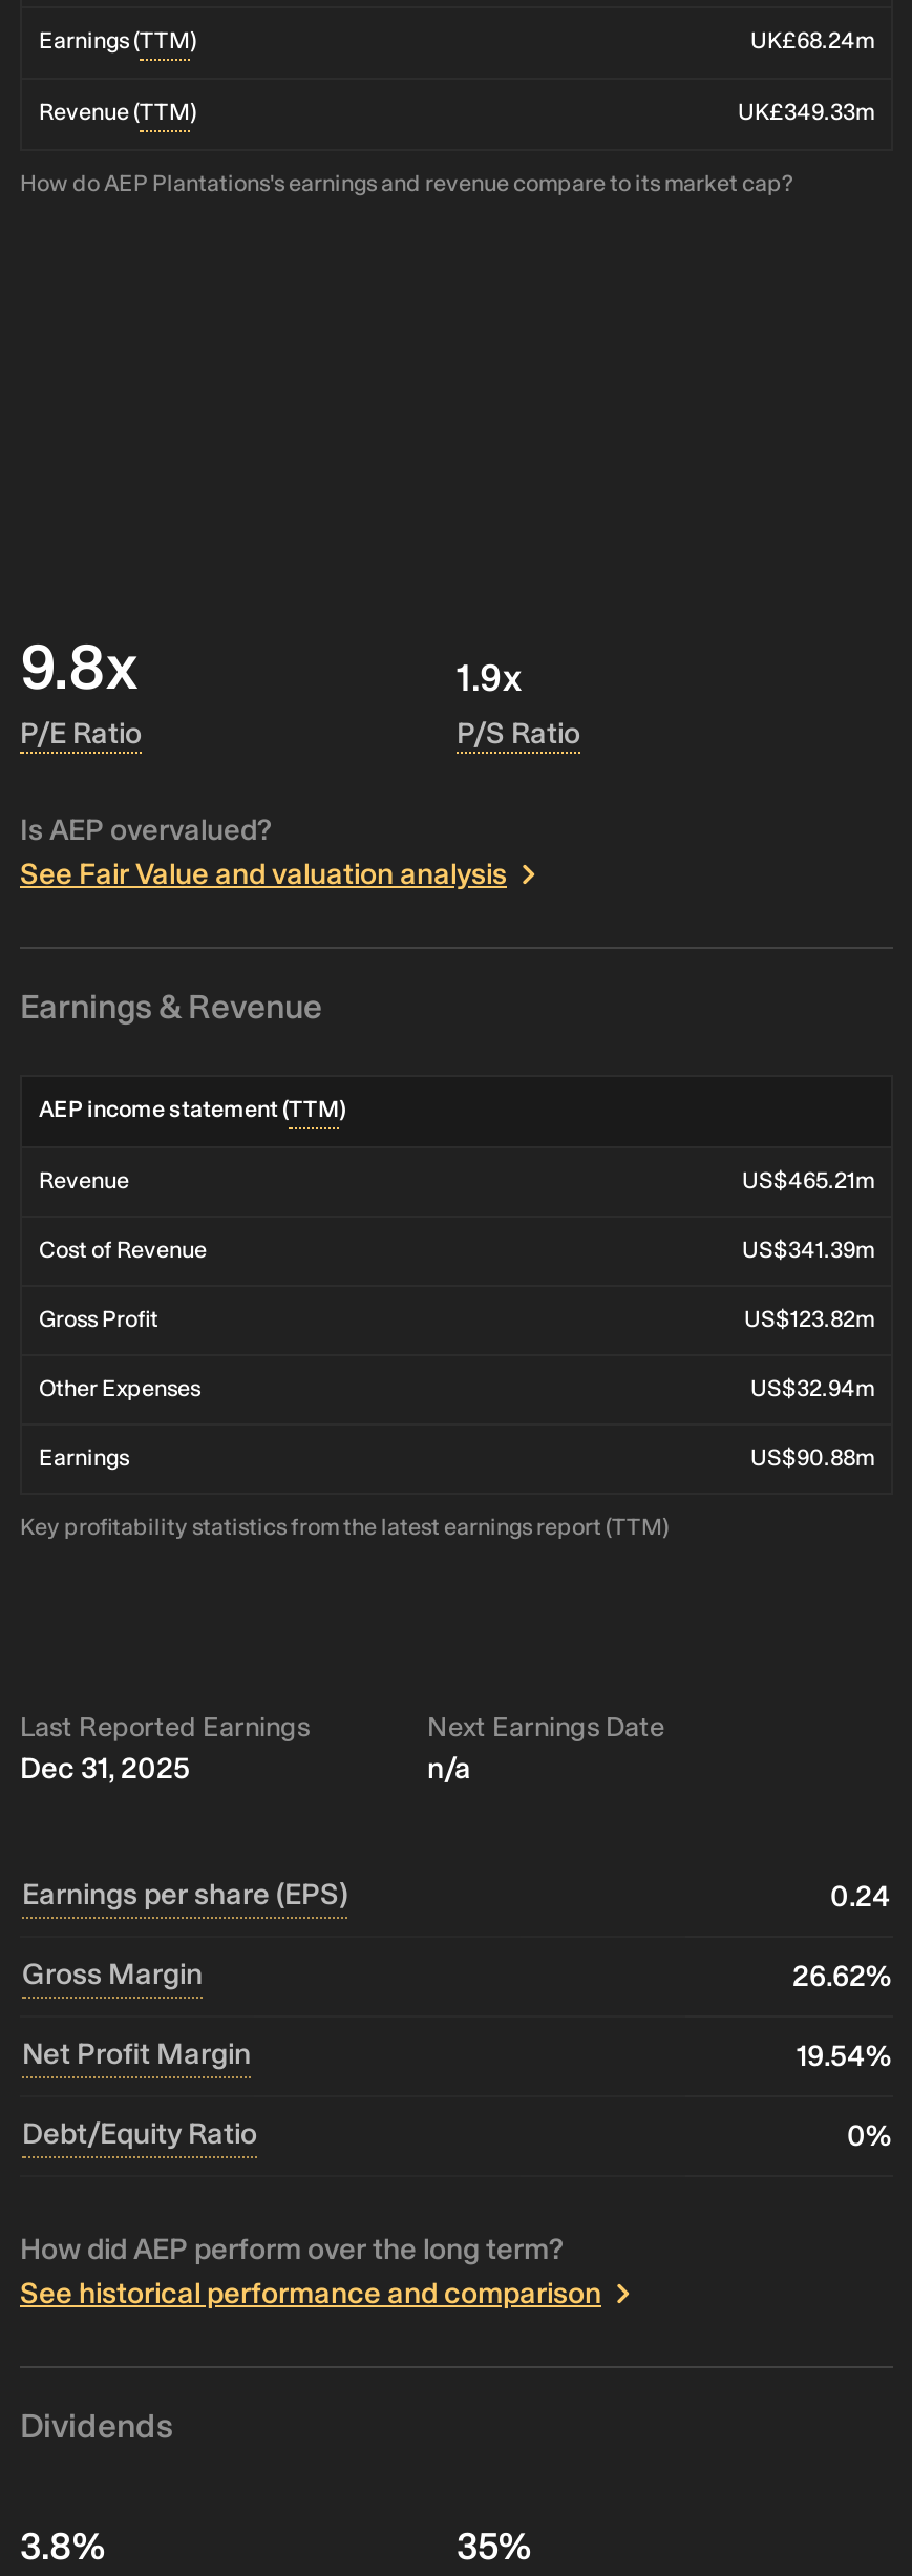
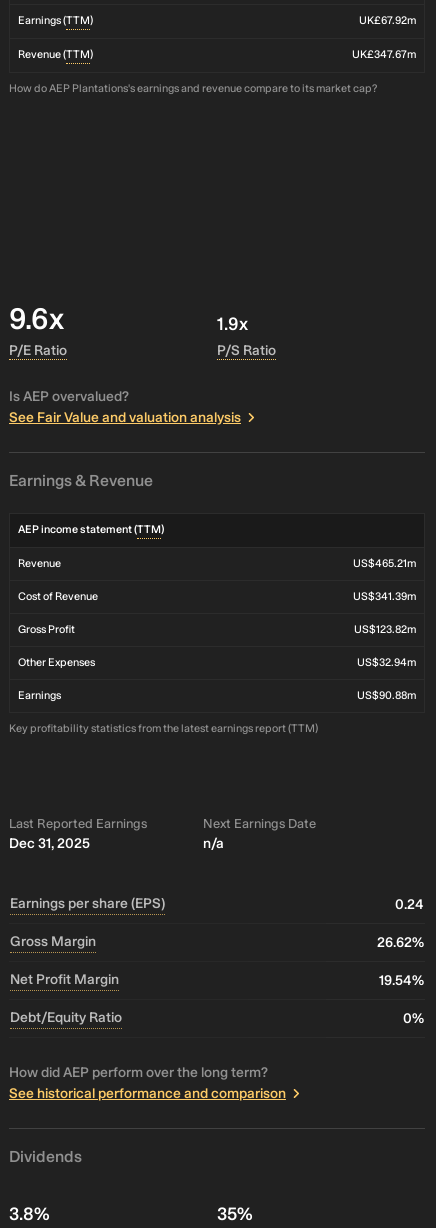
[750,27,874,54] UK£68.24m -> [359,14,416,27] UK£67.92m
[738,98,874,125] UK£349.33m -> [352,48,416,61] UK£347.67m
[20,629,137,705] 9.8x -> [9,301,64,337] 9.6x

